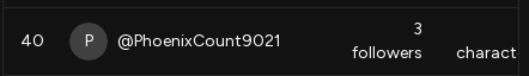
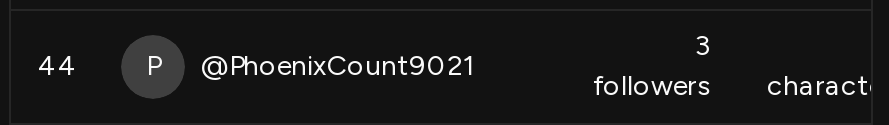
[20,31,281,51] 40 P @PhoenixCount9021 -> [38,49,475,83] 44 P @PhoenixCount9021

